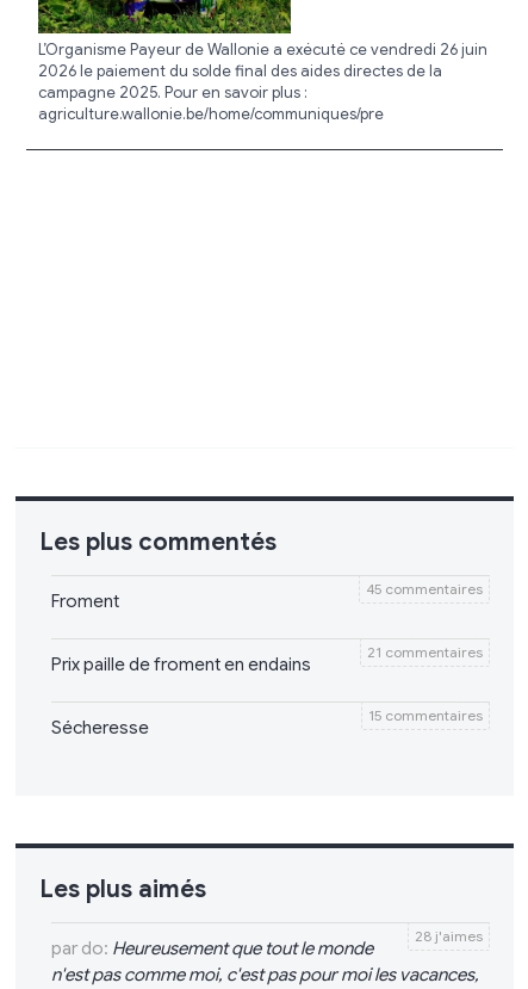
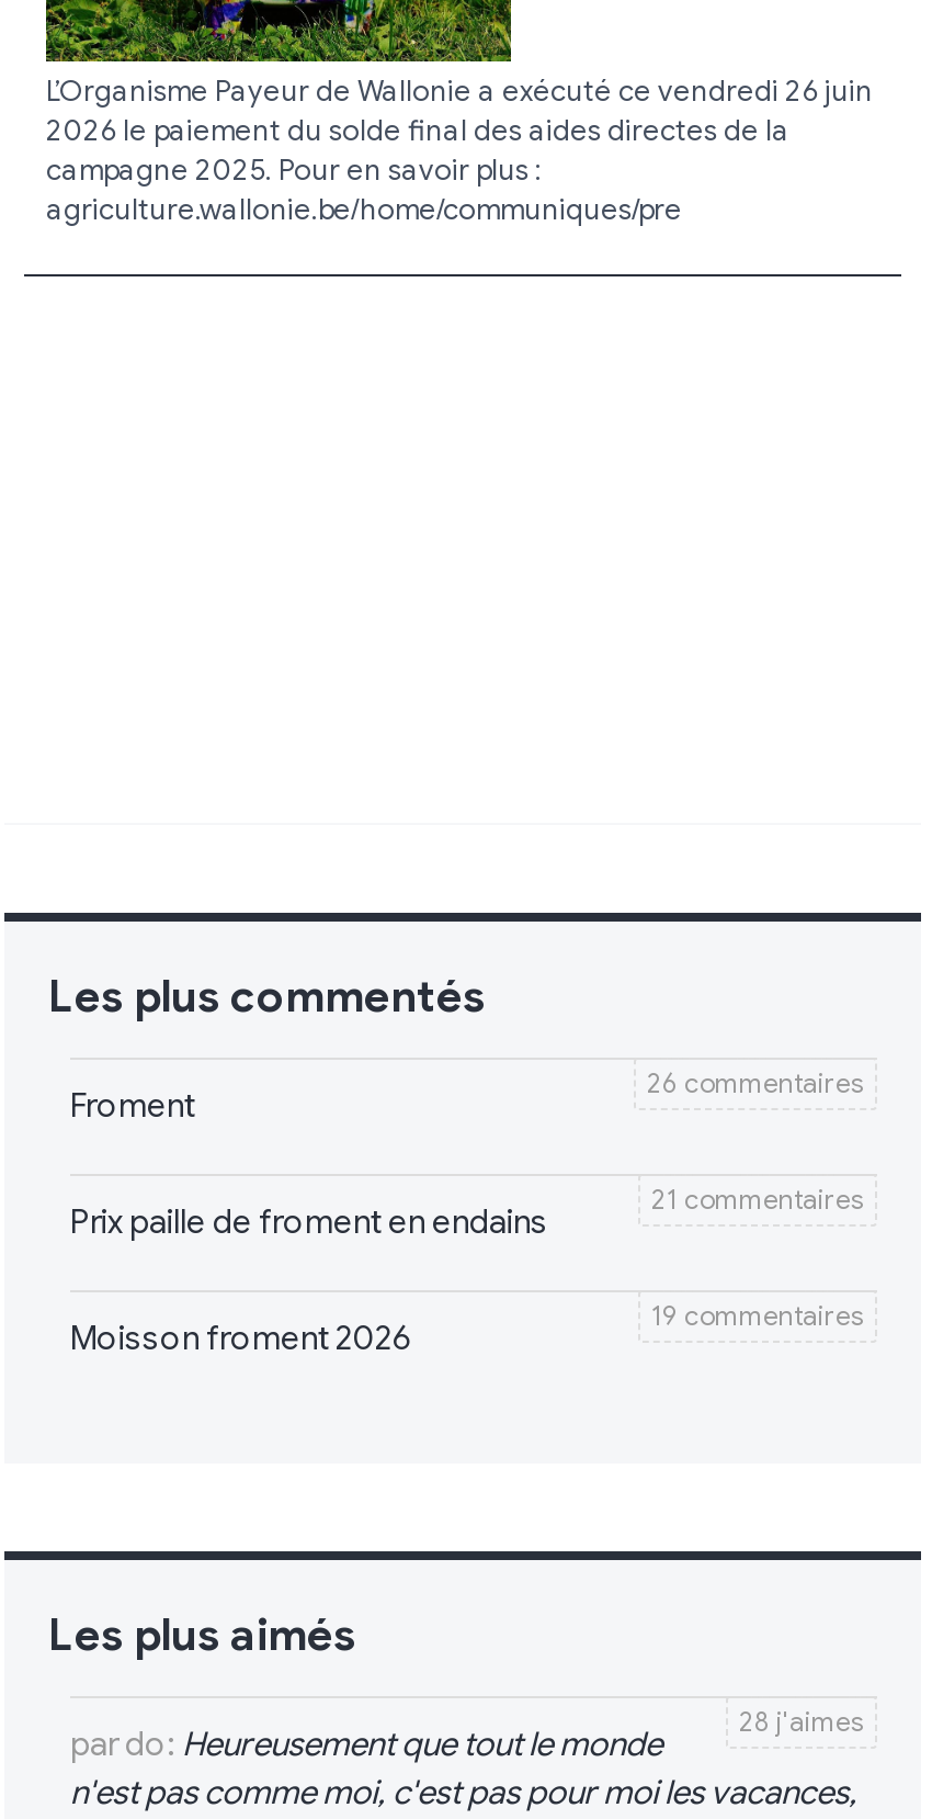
[366,580,483,598] 45 commentaires -> [647,1067,864,1100] 26 commentaires
[51,707,483,739] 15 commentaires | Sécheresse -> [70,1300,864,1359] 19 commentaires | Moisson froment 2026

